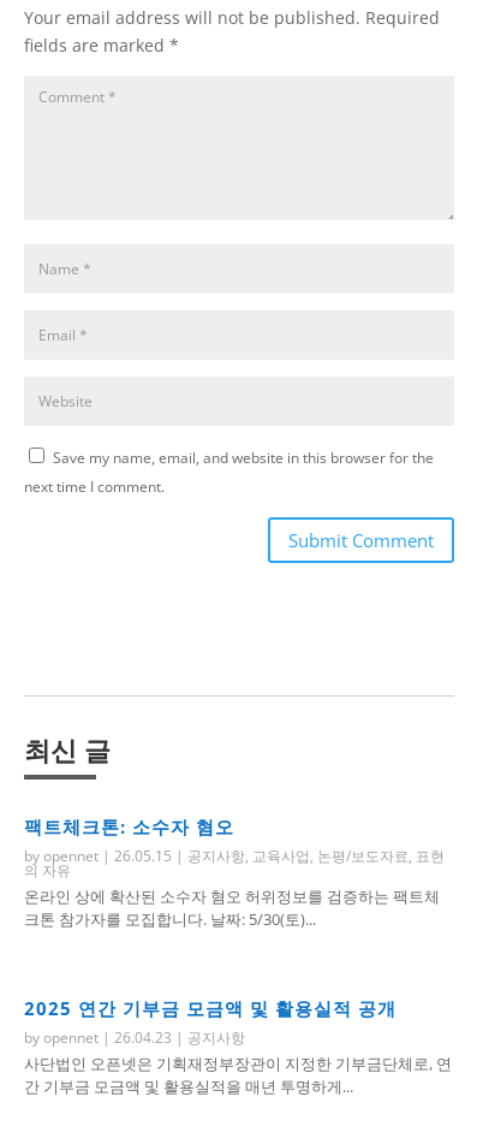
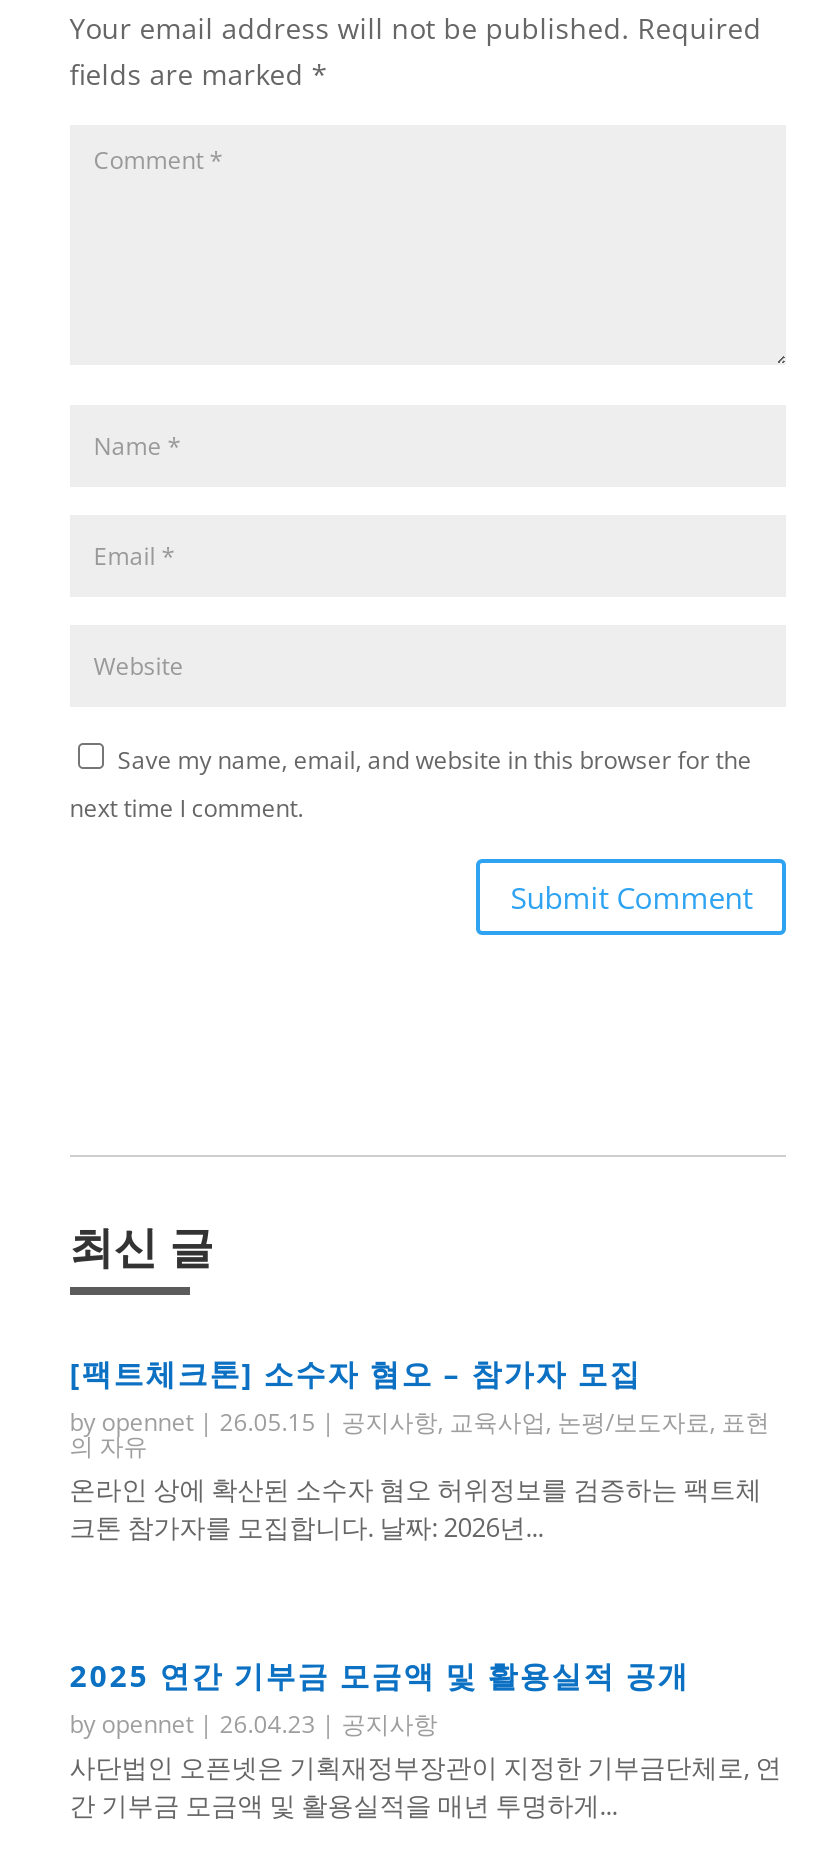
[24,814,234,838] 팩트체크톤: 소수자 혐오 -> [70,1353,642,1393] [팩트체크톤] 소수자 혐오 – 참가자 모집
[24,908,316,930] 크톤 참가자를 모집합니다. 날짜: 5/30(토)... -> [70,1509,544,1545] 크톤 참가자를 모집합니다. 날짜: 2026년...

